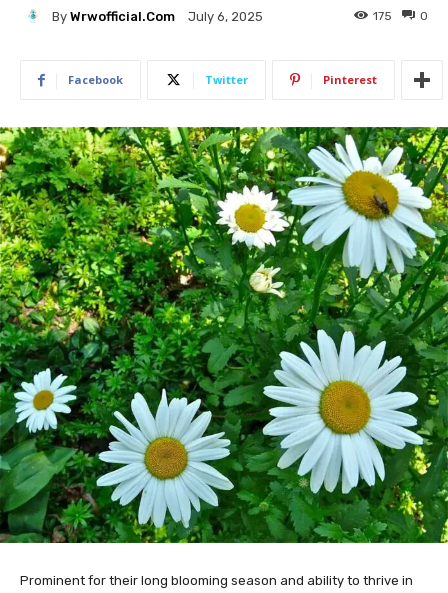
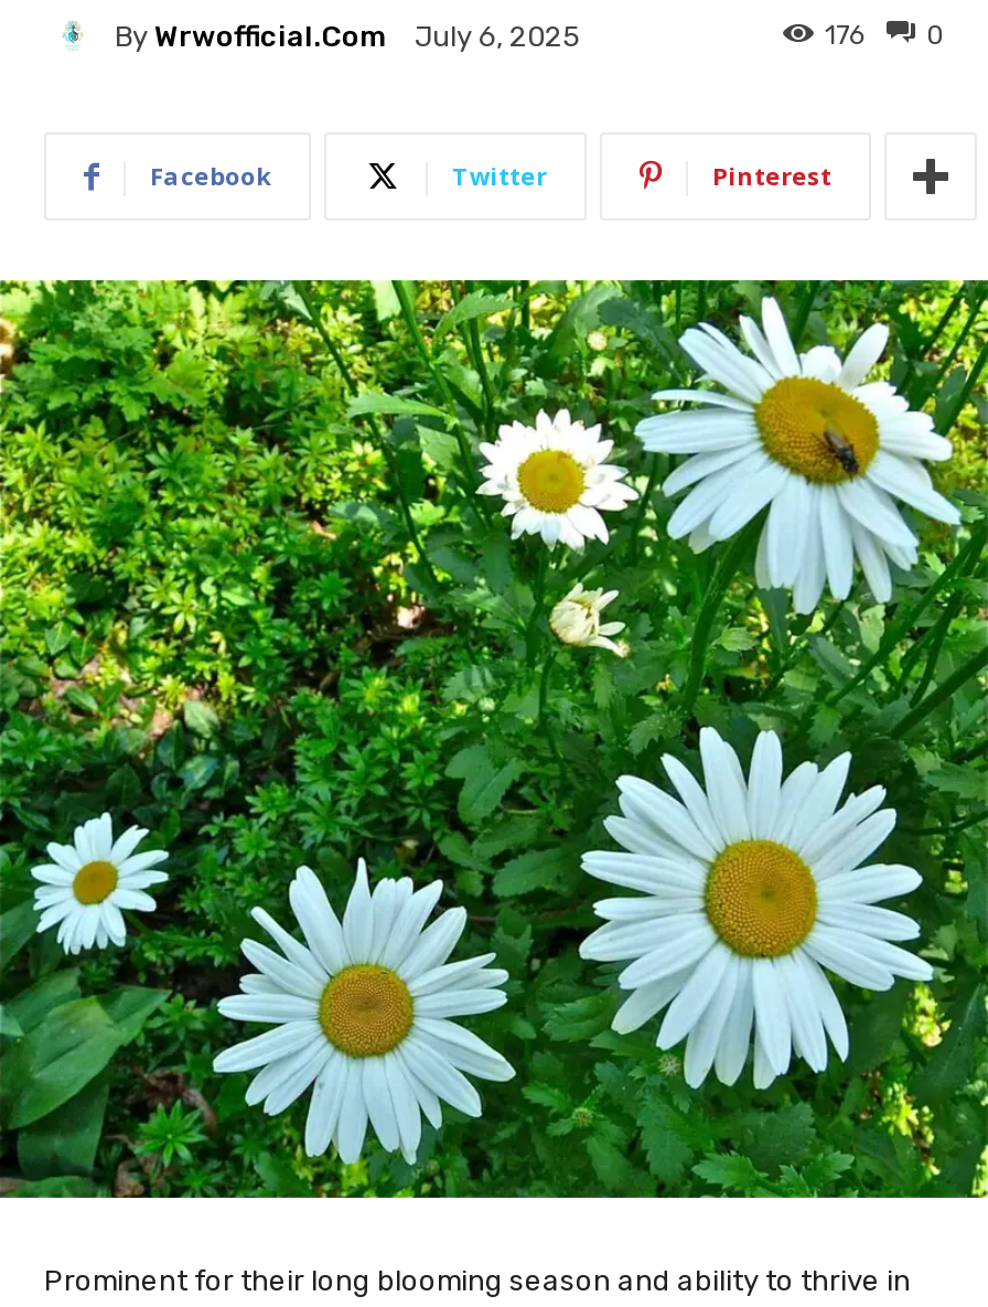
[373,9,392,23] 175 -> [825,20,864,51] 176

